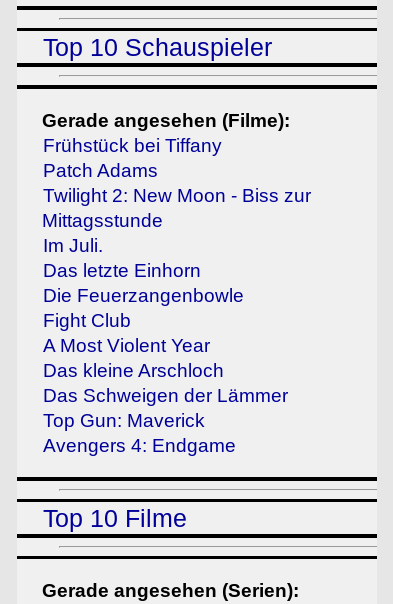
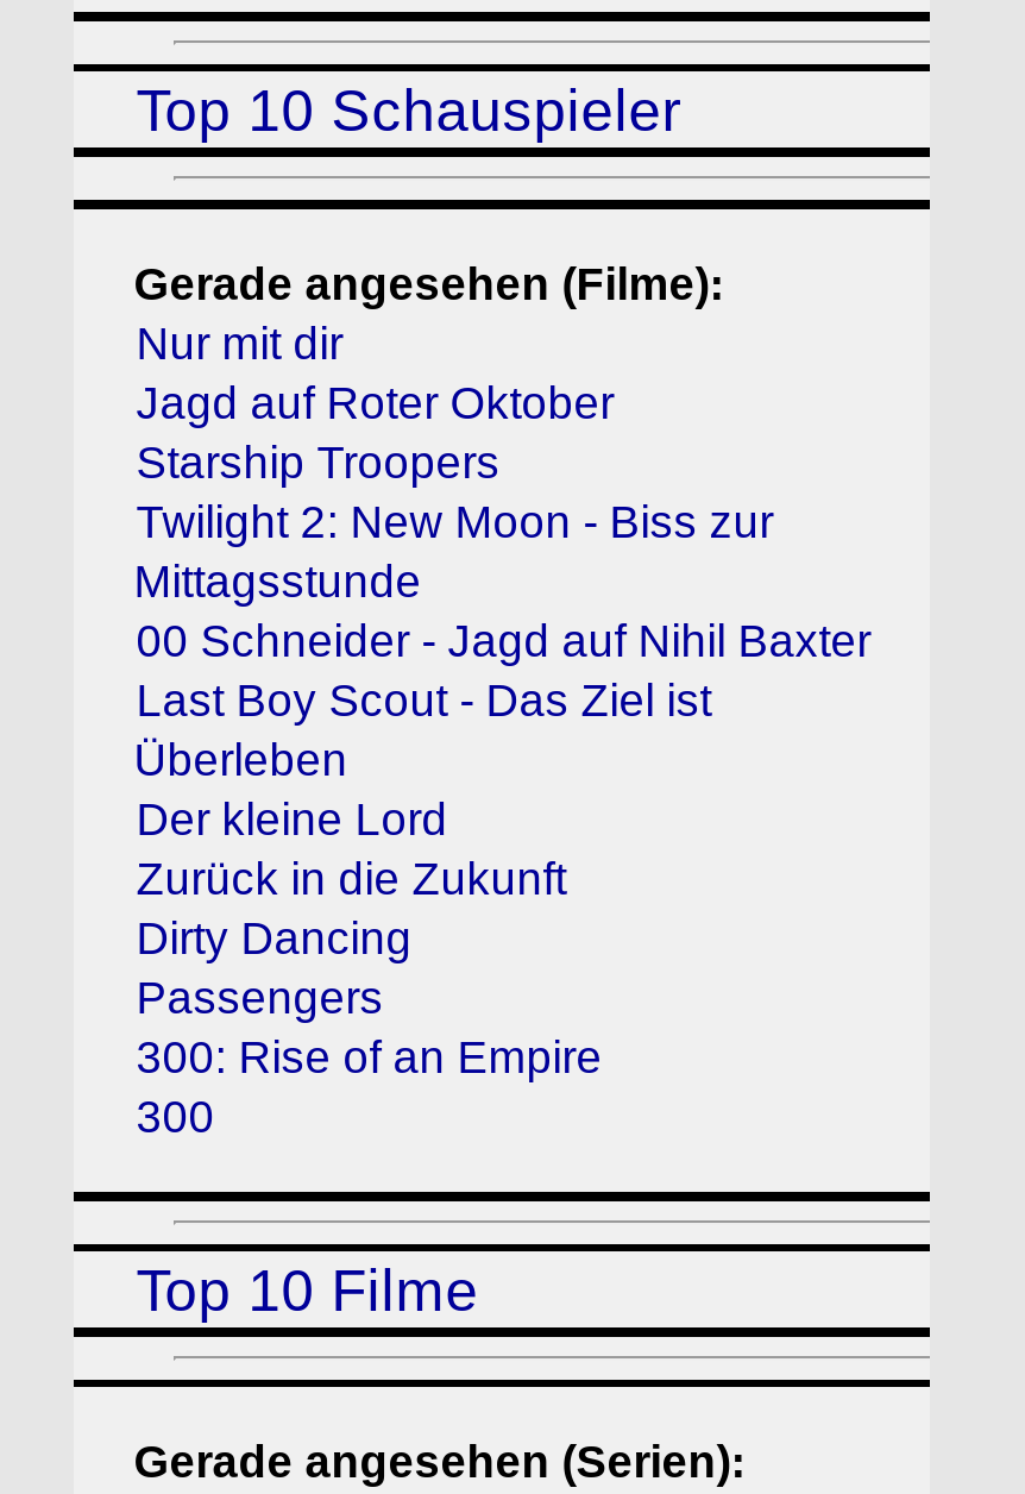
[43,135,222,181] Frühstück bei Tiffany | Patch Adams -> [136,318,614,487] Nur mit dir | Jagd auf Roter Oktober | Starship Troopers
[43,235,288,456] Im Juli. | Das letzte Einhorn | Die Feuerzangenbowle | Fight Club | A Most Violent Year | Das kleine Arschloch | Das Schweigen der Lämmer | Top Gun: Maverick | Avengers 4: Endgame -> [134,616,871,1141] 00 Schneider - Jagd auf Nihil Baxter | Last Boy Scout - Das Ziel ist | Überleben | Der kleine Lord | Zurück in die Zukunft | Dirty Dancing | Passengers | 300: Rise of an Empire | 300

